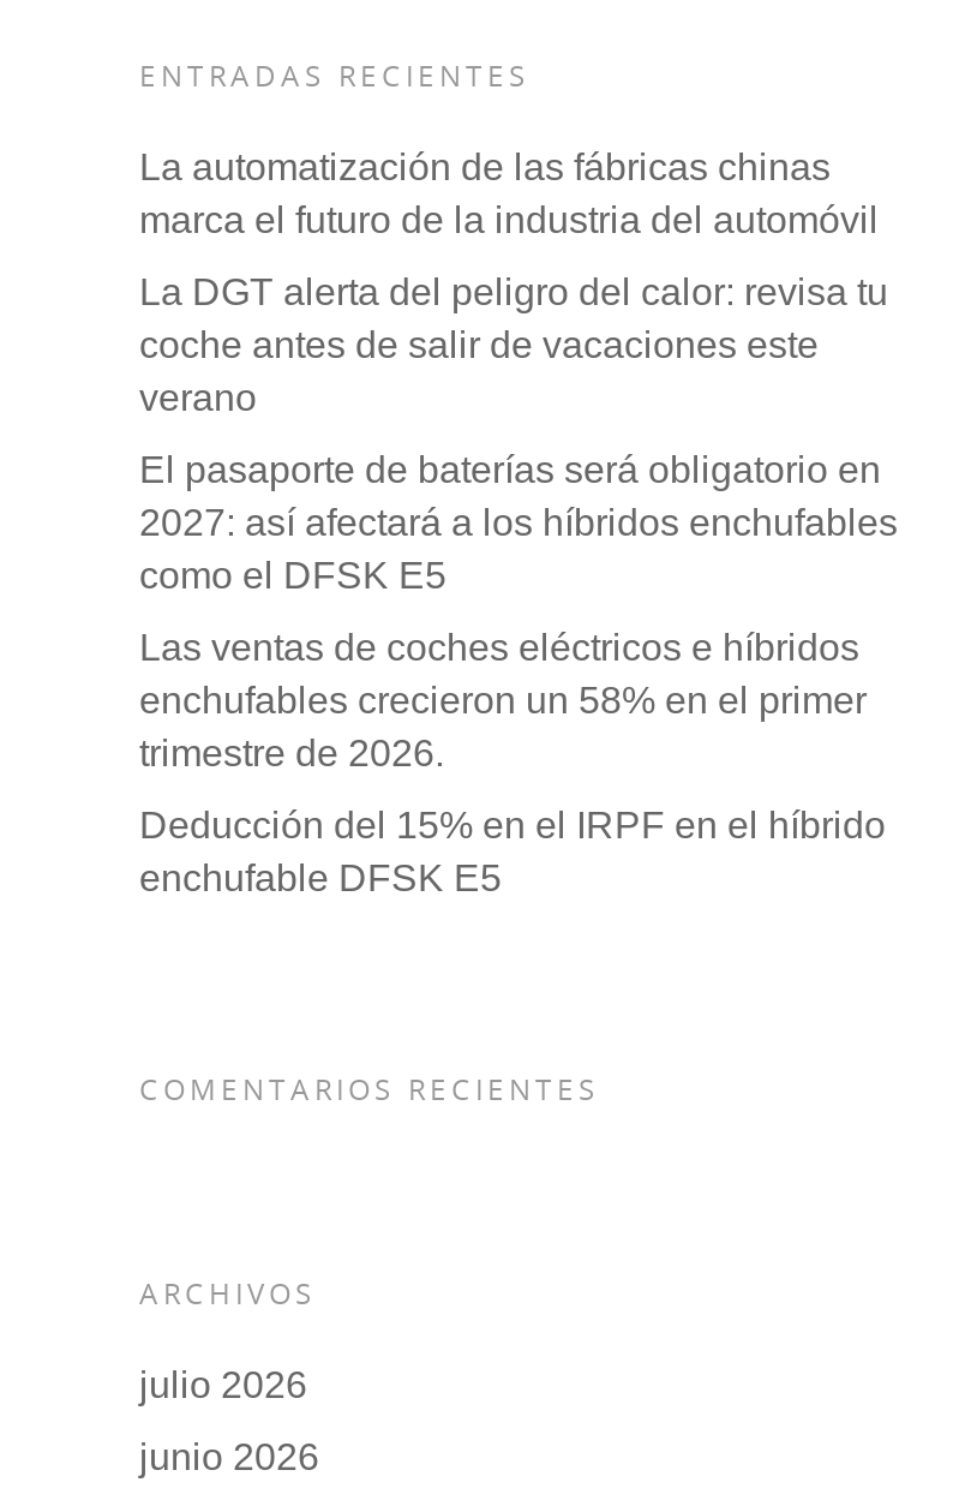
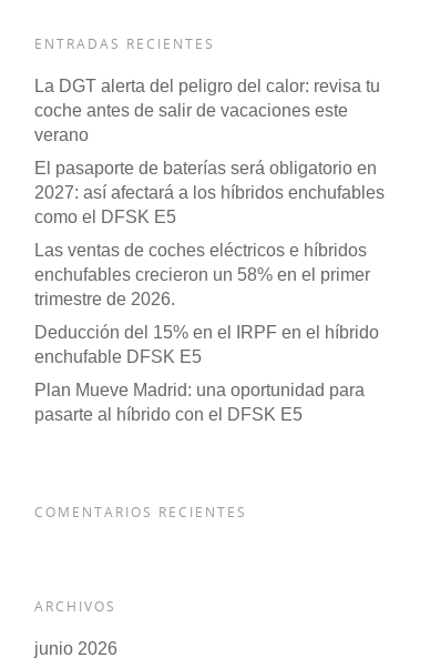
[139,145,879,239] La automatización de las fábricas chinas | marca el futuro de la industria del automóvil -> none
moved [139,270,898,897] -> [34,77,385,367]: La DGT alerta del peligro del calor: revisa tu | coche antes de salir de vacaciones este | verano | ... | Deducción del 15% en el IRPF en el híbrido | enchufable DFSK E5
none -> [34,381,365,424] Plan Mueve Madrid: una oportunidad para | pasarte al híbrido con el DFSK E5
[139,1363,307,1404] julio 2026 -> none

